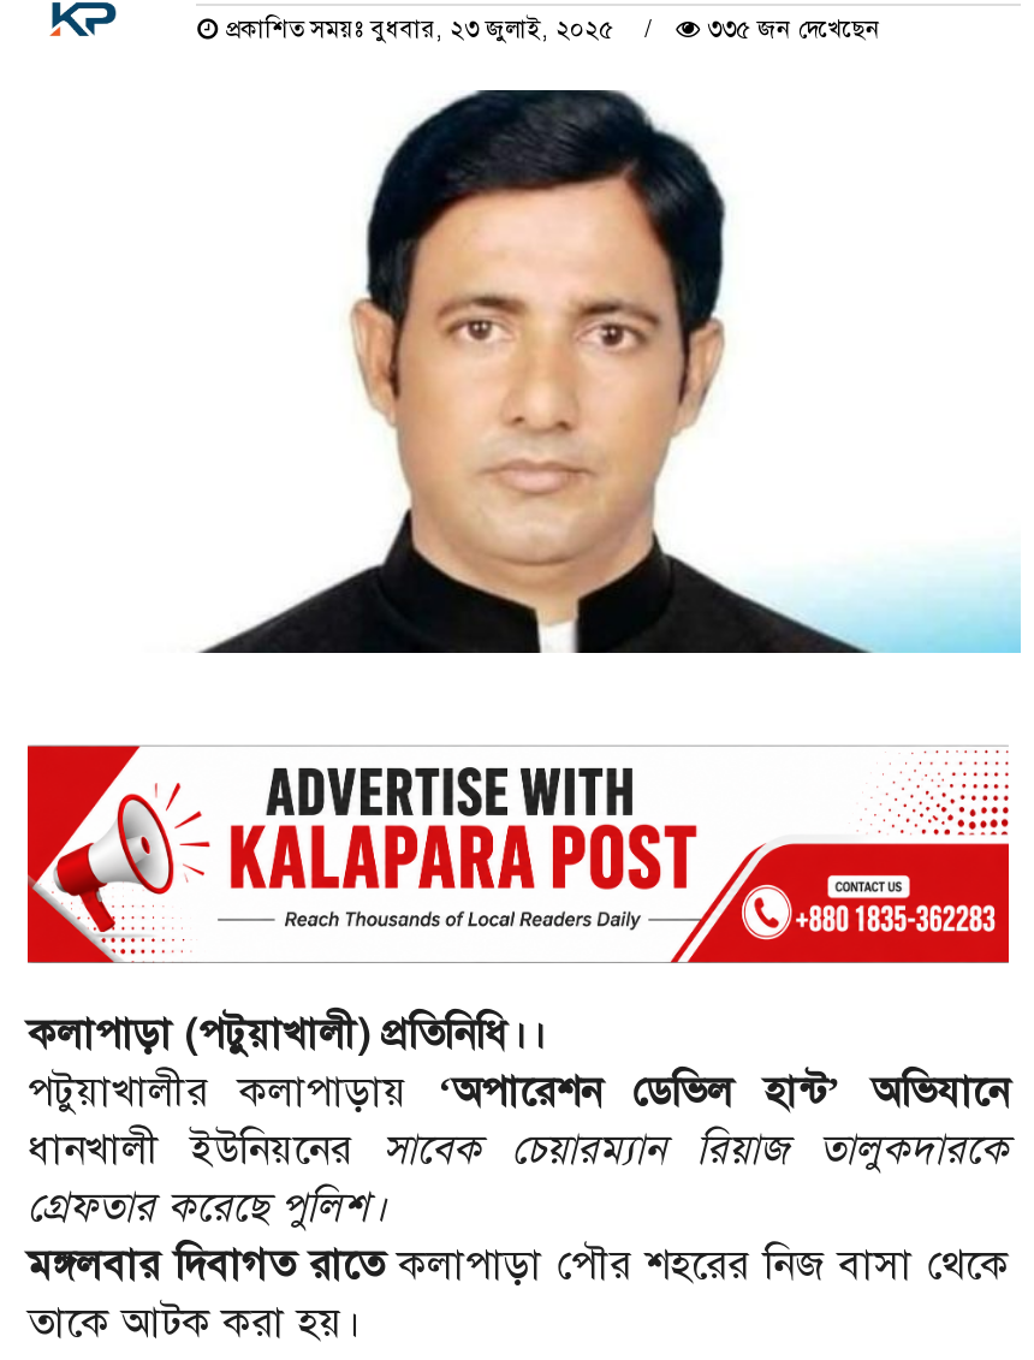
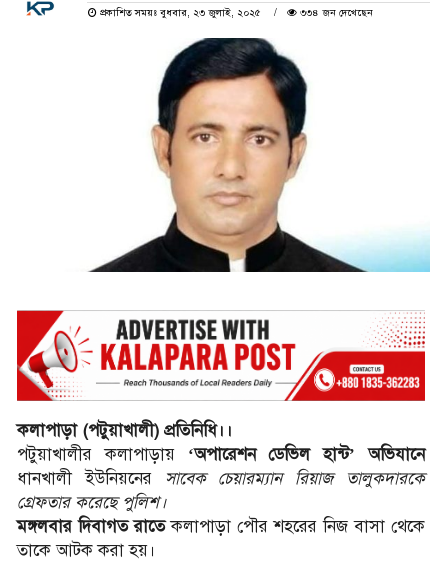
[700,12,881,44] ৩৩৫ জন দেখেছেন -> [297,6,373,19] ৩৩৪ জন দেখেছেন

